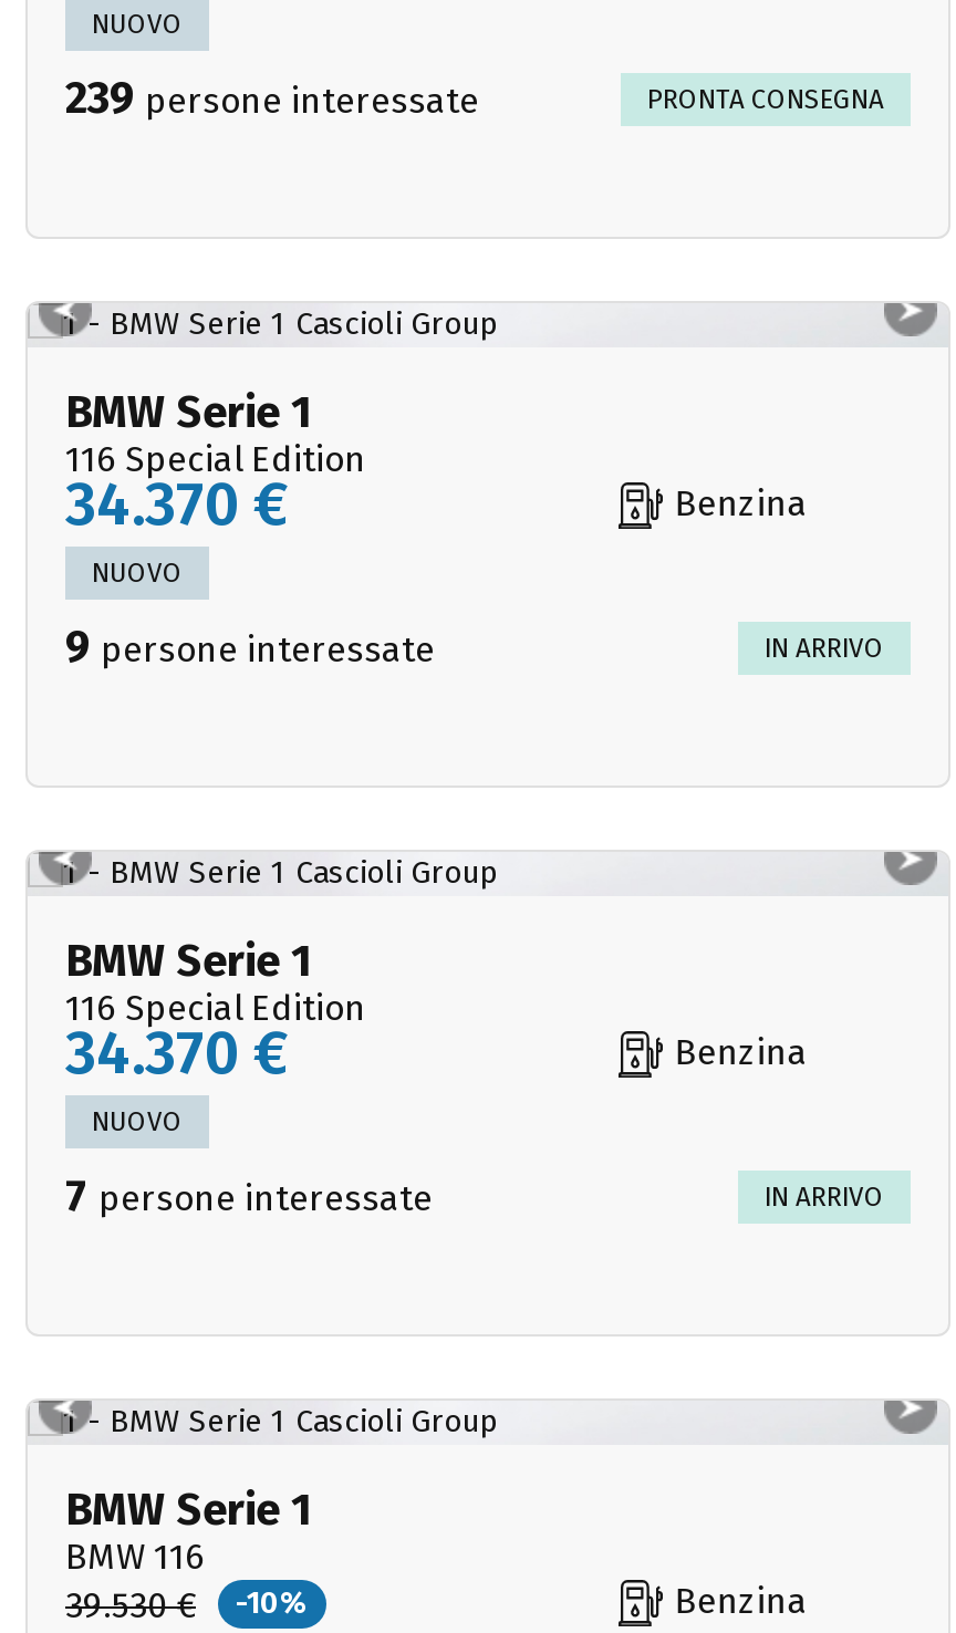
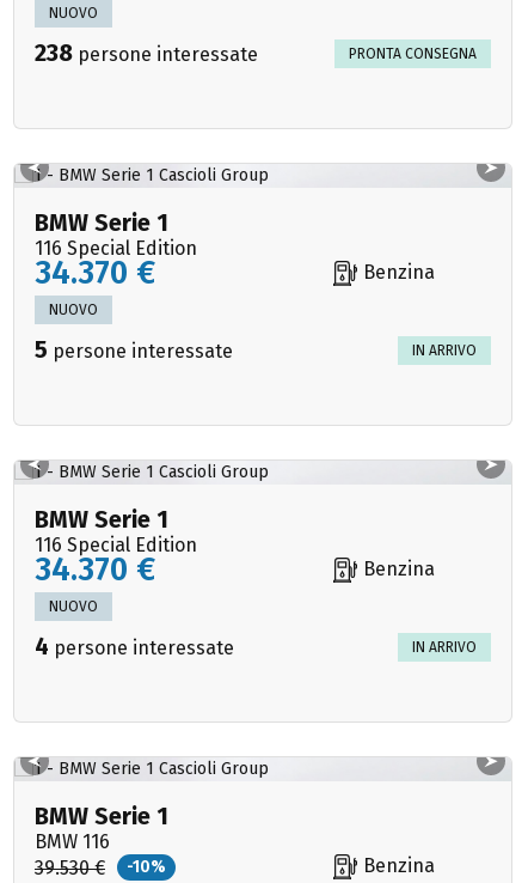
[65,71,479,124] 239 persone interessate -> [35,38,258,67] 238 persone interessate
[65,620,435,673] 9 persone interessate -> [35,335,233,364] 5 persone interessate
[65,1168,433,1221] 7 persone interessate -> [35,632,234,660] 4 persone interessate

